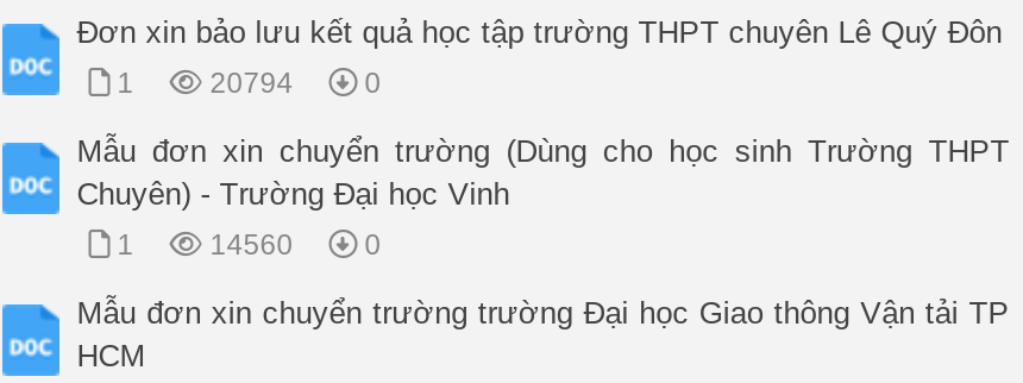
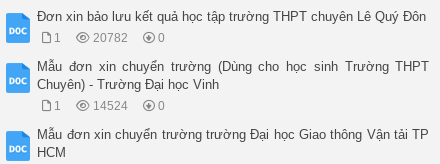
[210,67,293,100] 20794 -> [93,31,128,45] 20782
[210,229,293,262] 14560 -> [93,99,128,113] 14524

